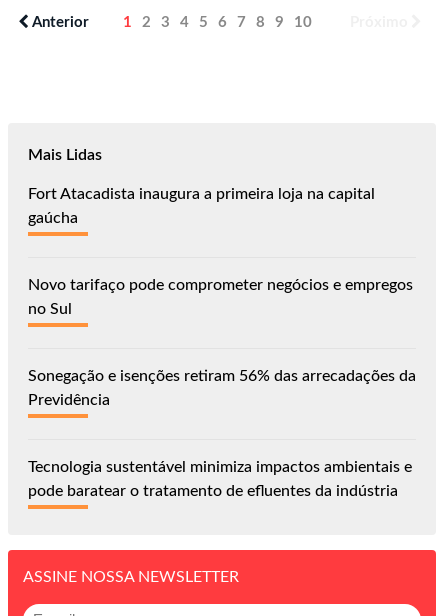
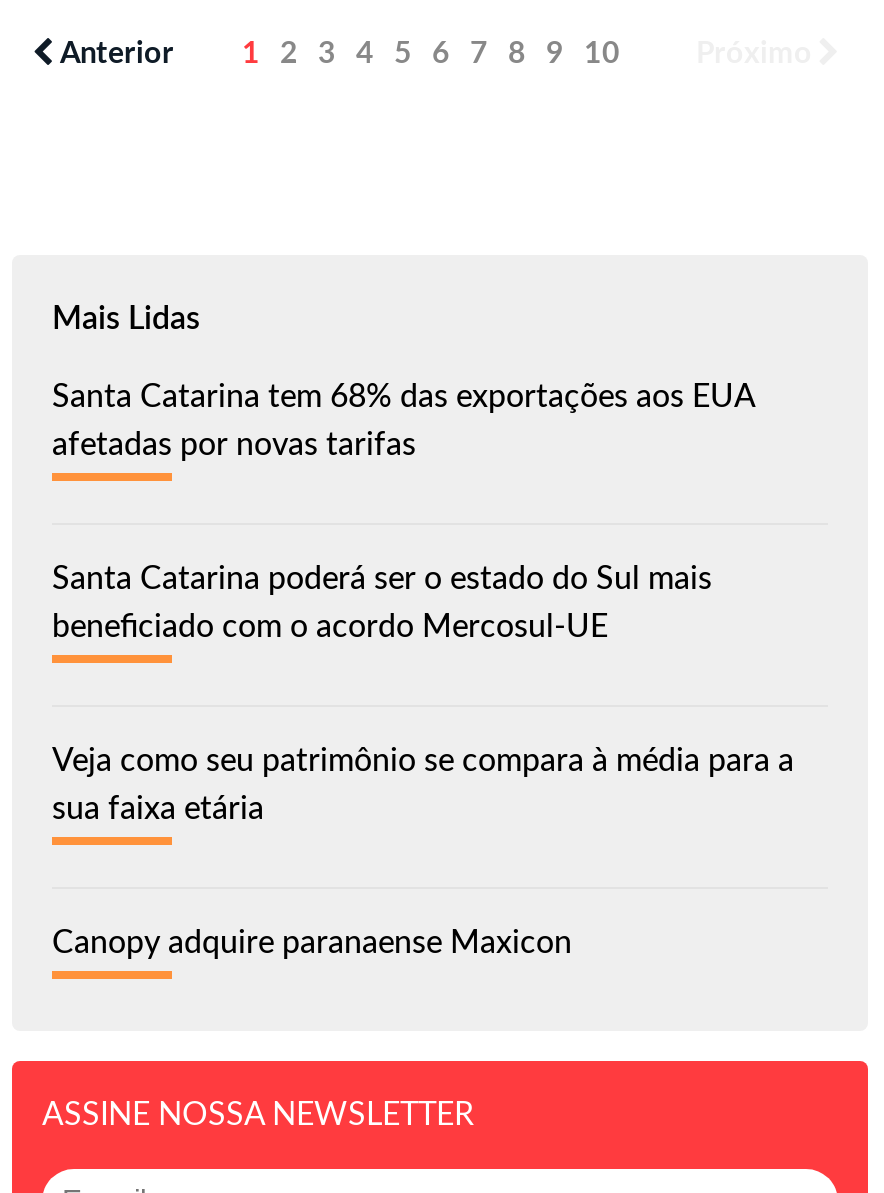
[28,186,375,226] Fort Atacadista inaugura a primeira loja na capital | gaúcha -> [52,381,754,461] Santa Catarina tem 68% das exportações aos EUA | afetadas por novas tarifas
[28,277,413,317] Novo tarifaço pode comprometer negócios e empregos | no Sul -> [52,563,712,643] Santa Catarina poderá ser o estado do Sul mais | beneficiado com o acordo Mercosul-UE
[28,368,416,408] Sonegação e isenções retiram 56% das arrecadações da | Previdência -> [52,745,794,825] Veja como seu patrimônio se compara à média para a | sua faixa etária
[28,459,412,499] Tecnologia sustentável minimiza impactos ambientais e | pode baratear o tratamento de efluentes da indústria -> [52,927,572,959] Canopy adquire paranaense Maxicon

